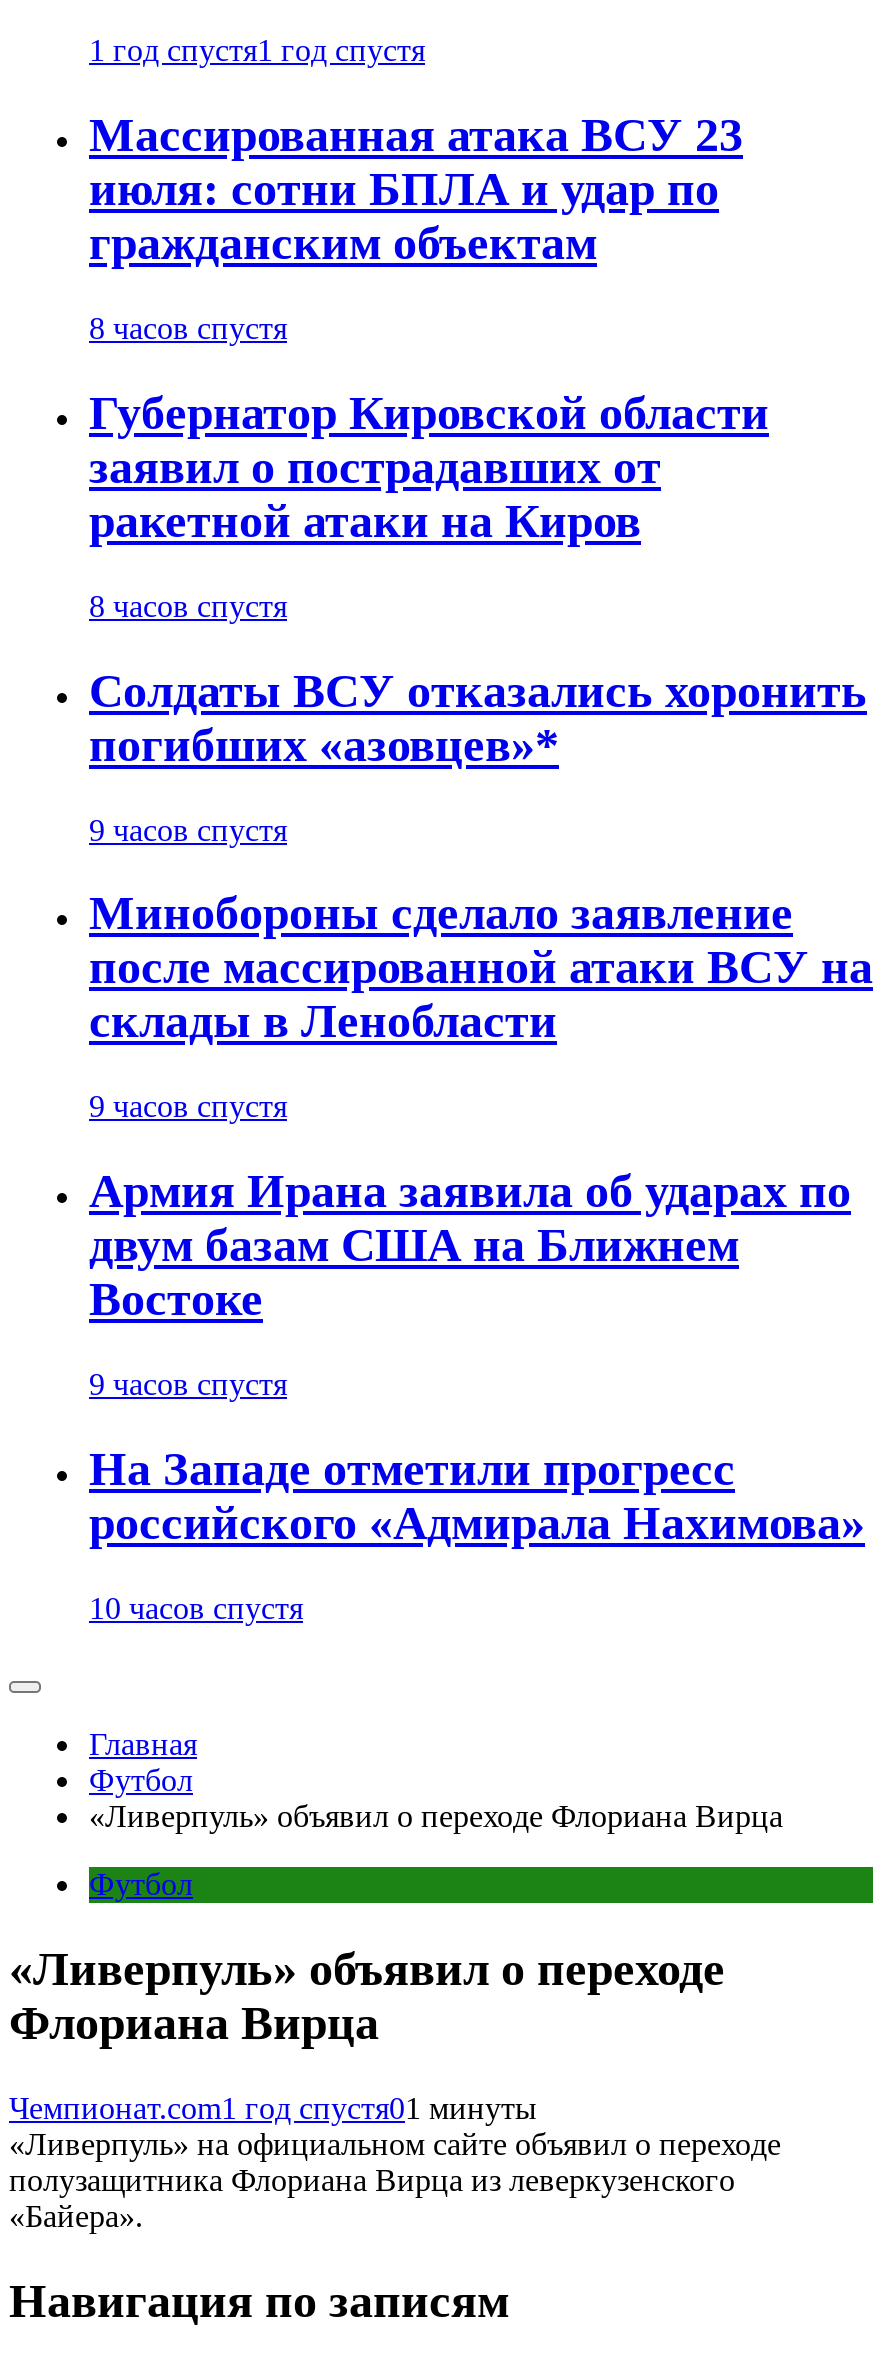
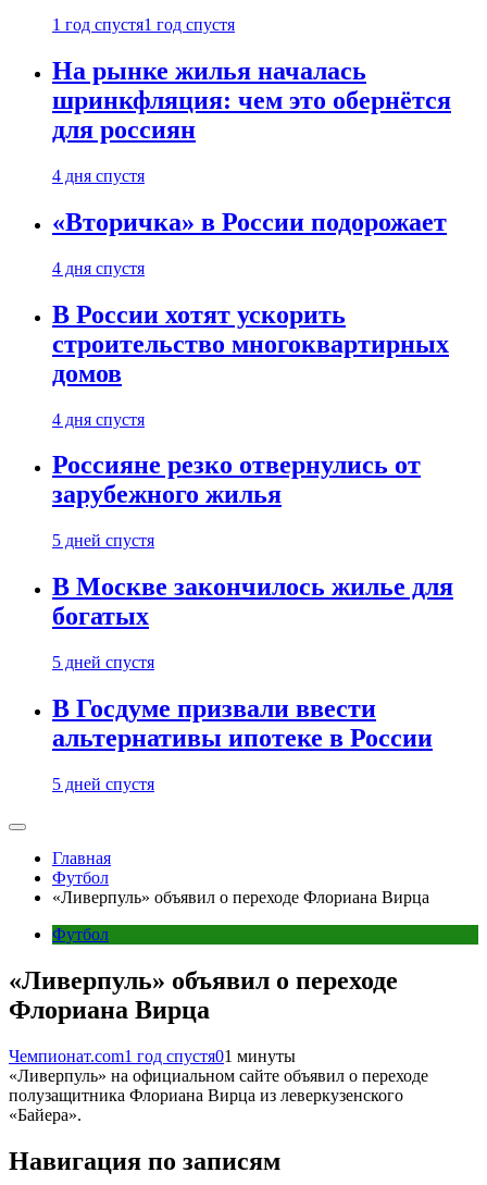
[89,109,743,269] Массированная атака ВСУ 23 | июля: сотни БПЛА и удар по | гражданским объектам -> [52,57,451,144] На рынке жилья началась | шринкфляция: чем это обернётся | для россиян
[89,311,287,345] 8 часов спустя -> [52,166,145,185] 4 дня спустя
[89,387,769,547] Губернатор Кировской области | заявил о пострадавших от | ракетной атаки на Киров -> [52,208,447,236] «Вторичка» в России подорожает
[89,589,287,623] 8 часов спустя -> [52,259,145,277] 4 дня спустя
[89,664,867,770] Солдаты ВСУ отказались хоронить | погибших «азовцев»* -> [52,300,449,387] В России хотят ускорить | строительство многоквартирных | домов
[89,812,287,846] 9 часов спустя -> [52,410,145,428] 4 дня спустя
[89,888,873,1048] Минобороны сделало заявление | после массированной атаки ВСУ на | склады в Ленобласти -> [52,451,421,509] Россияне резко отвернулись от | зарубежного жилья
[89,1090,287,1124] 9 часов спустя -> [52,531,154,550] 5 дней спустя
[89,1166,851,1326] Армия Ирана заявила об ударах по | двум базам США на Ближнем | Востоке -> [52,573,453,630] В Москве закончилось жилье для | богатых
[89,1367,287,1401] 9 часов спустя -> [52,653,154,672] 5 дней спустя
[89,1443,865,1549] На Западе отметили прогресс | российского «Адмирала Нахимова» -> [52,694,433,752] В Госдуме призвали ввести | альтернативы ипотеке в России
[89,1591,303,1625] 10 часов спустя -> [52,775,154,793] 5 дней спустя

